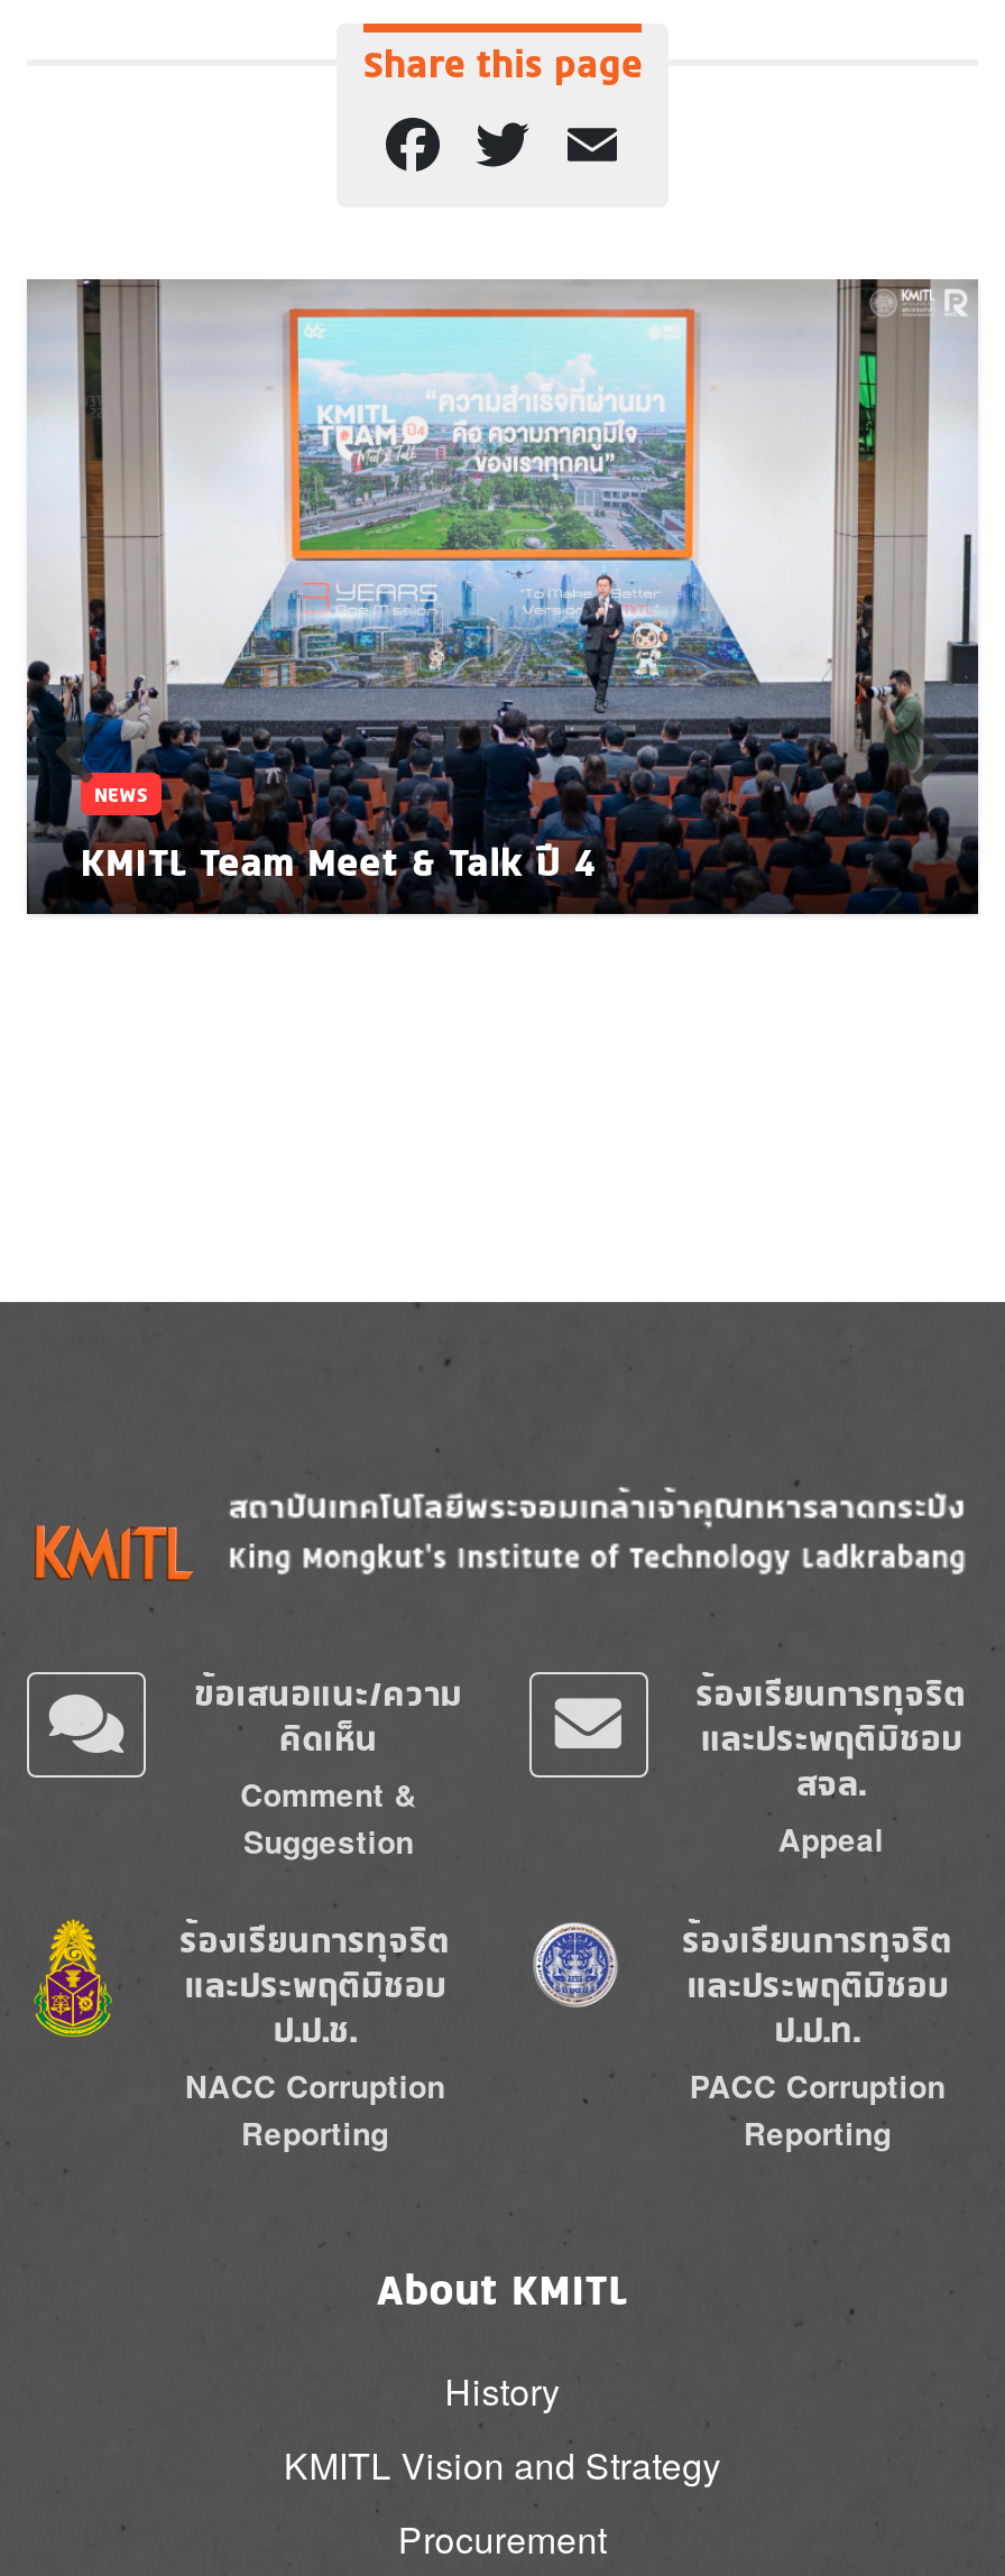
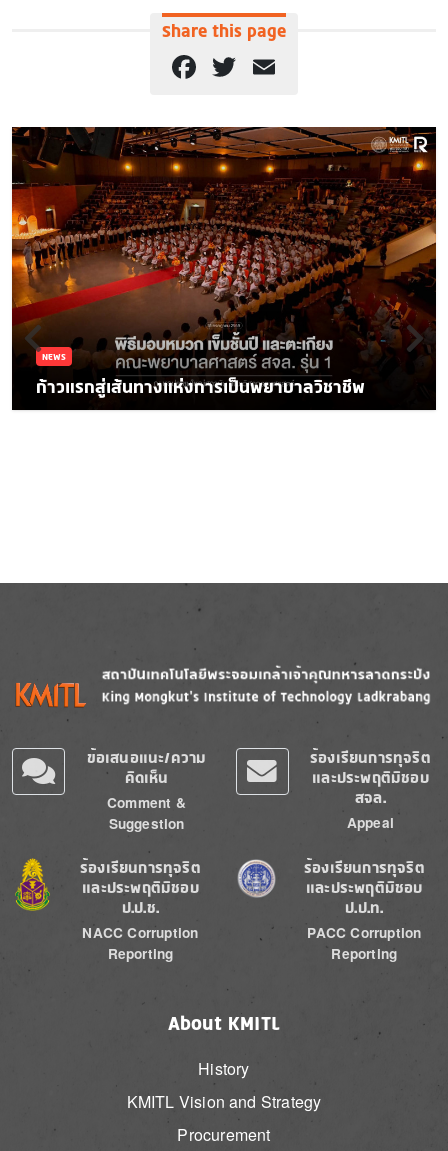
[25,277,980,914] [image] | KMITL Team Meet & Talk ปี 4 -> [11,126,437,410] [image] | ก้าวแรกสู่เส้นทางแห่งการเป็นพยาบาลวิชาชีพ

